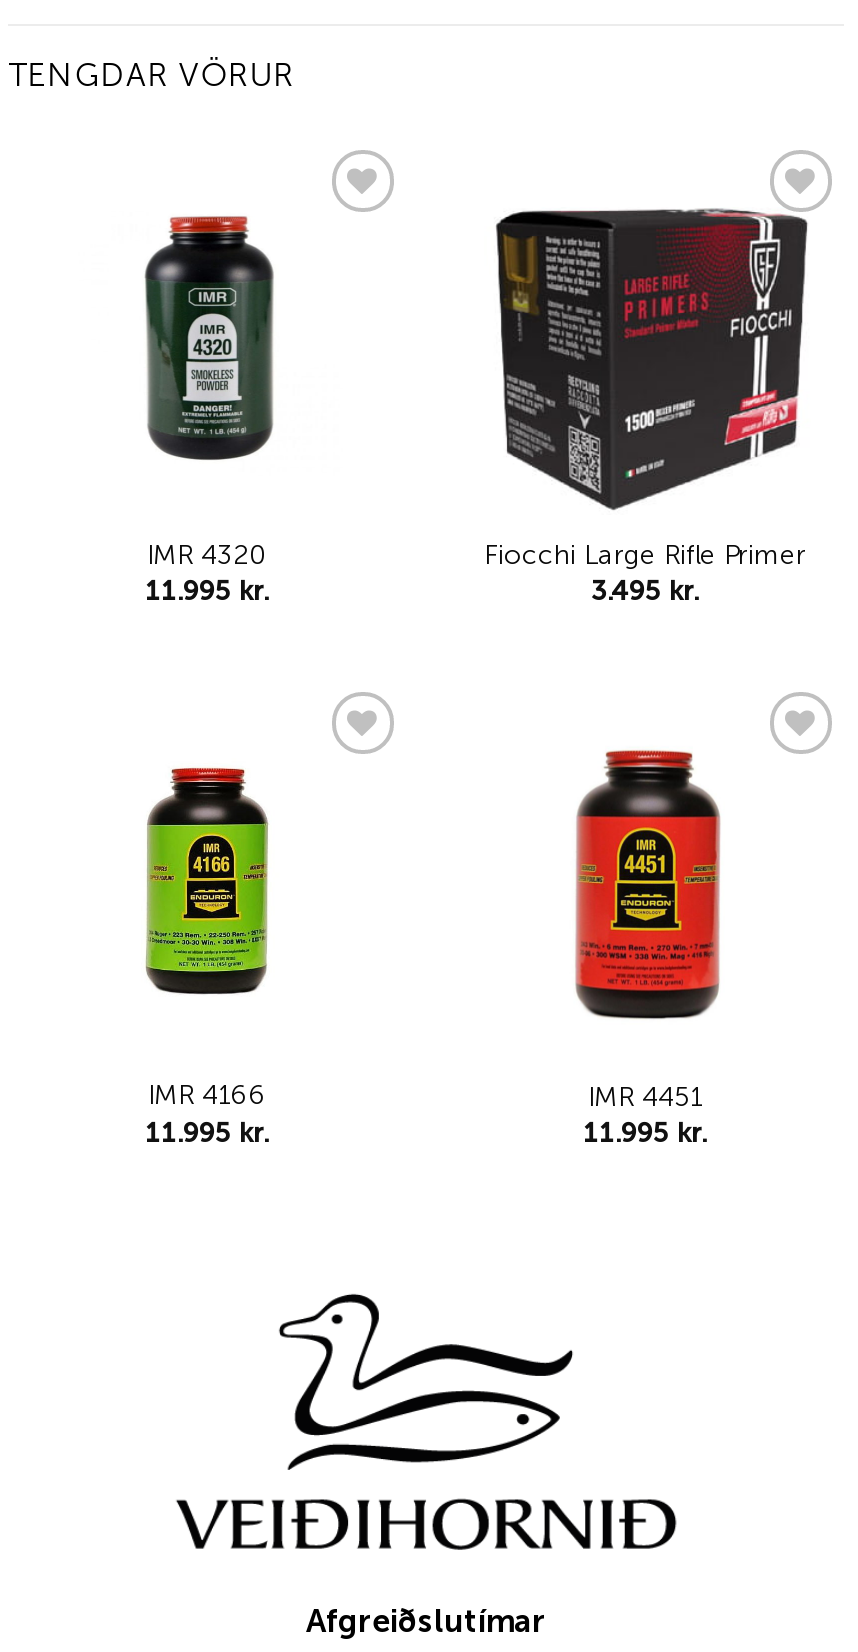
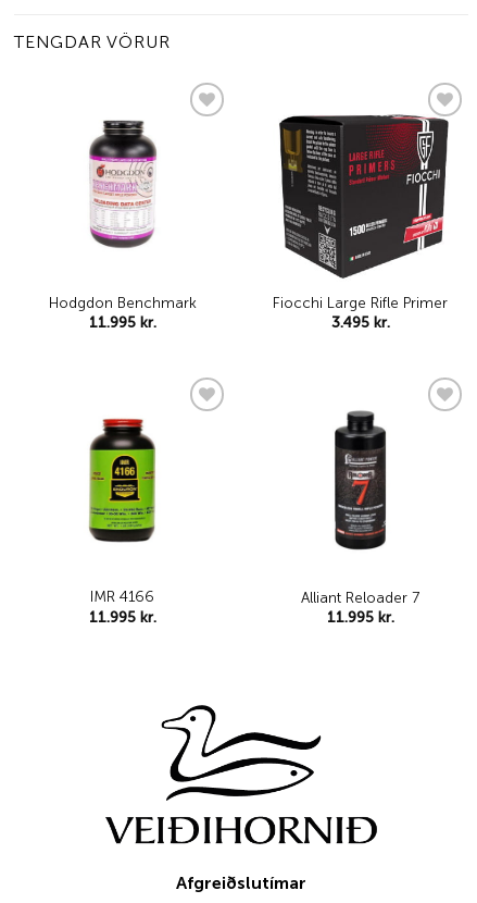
[144,214,274,572] [image] | IMR 4320 -> [48,119,196,312] [image] | Hodgdon Benchmark
[574,748,722,1113] [image] | IMR 4451 -> [301,409,419,607] [image] | Alliant Reloader 7

